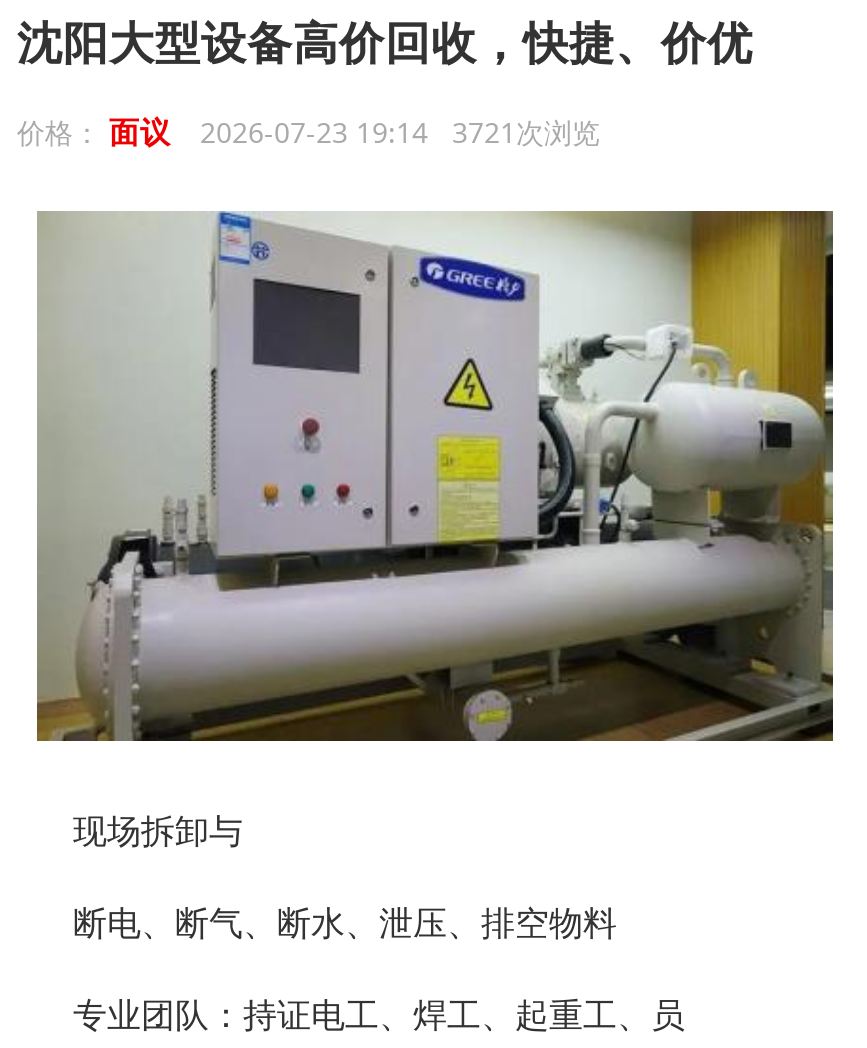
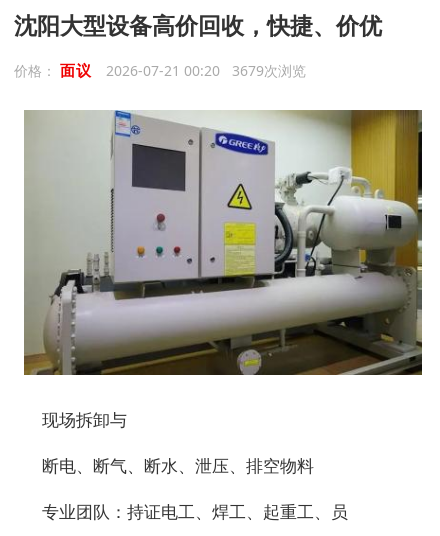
[17,111,600,151] 价格：面议 2026-07-23 19:14 3721次浏览 -> [14,60,305,80] 价格：面议 2026-07-21 00:20 3679次浏览

